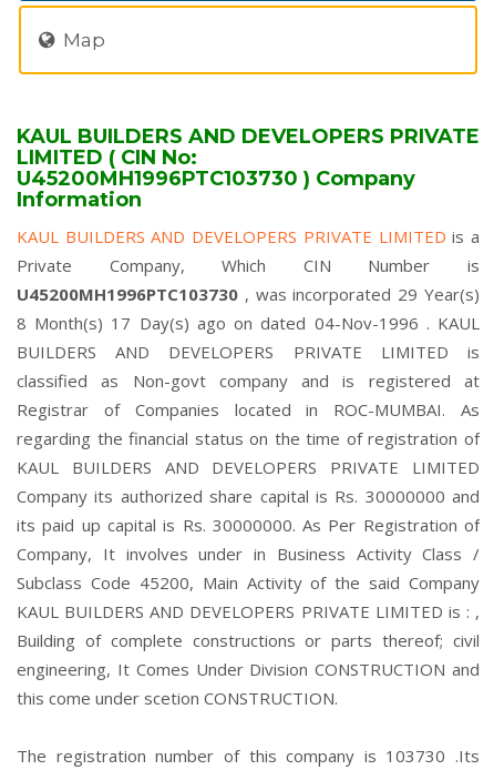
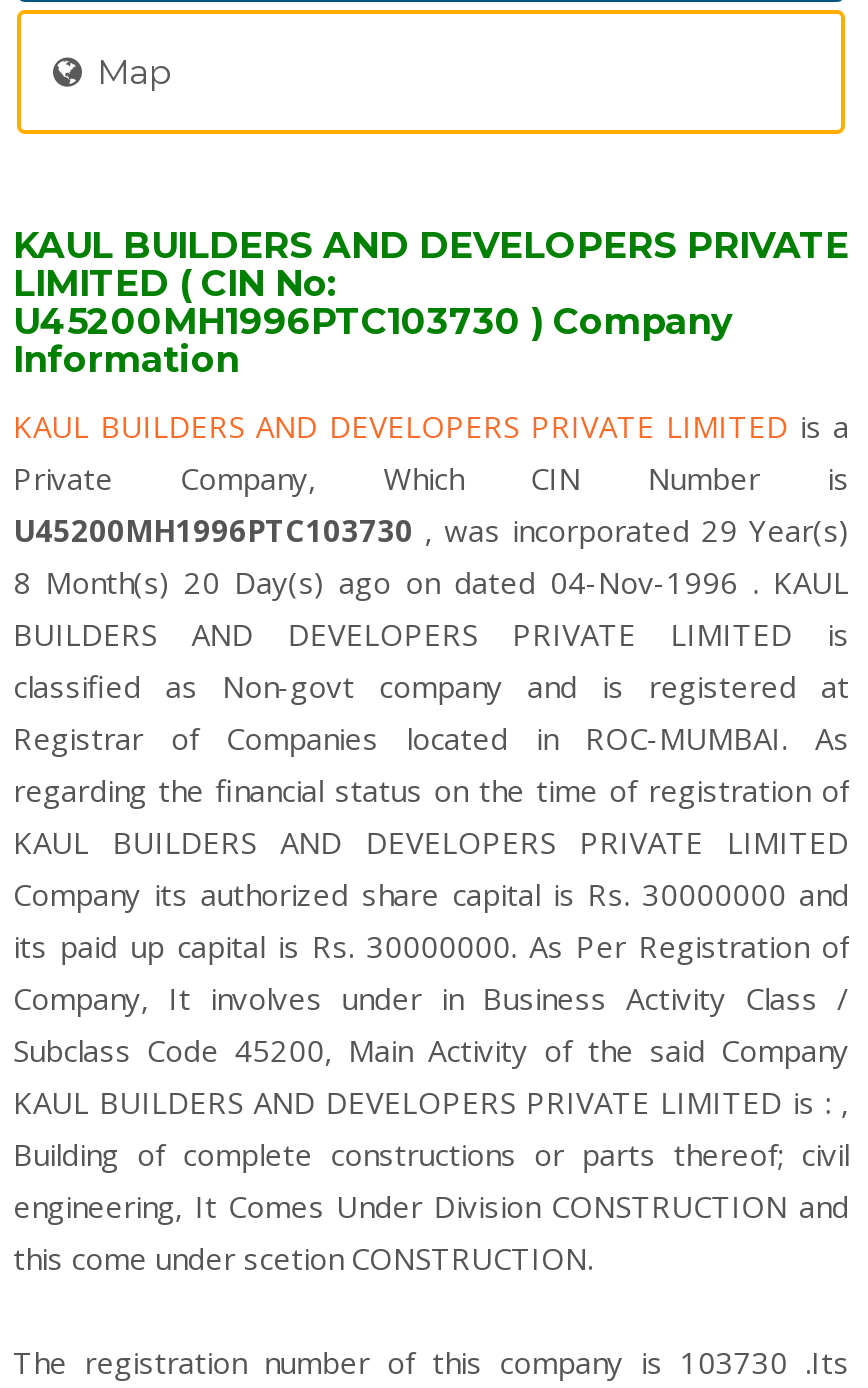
[17,312,480,334] 8 Month(s) 17 Day(s) ago on dated 04-Nov-1996 . KAUL -> [13,562,849,602] 8 Month(s) 20 Day(s) ago on dated 04-Nov-1996 . KAUL

